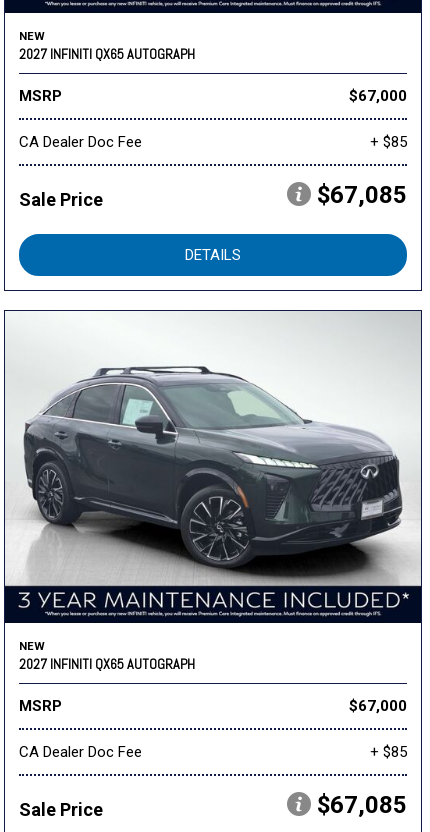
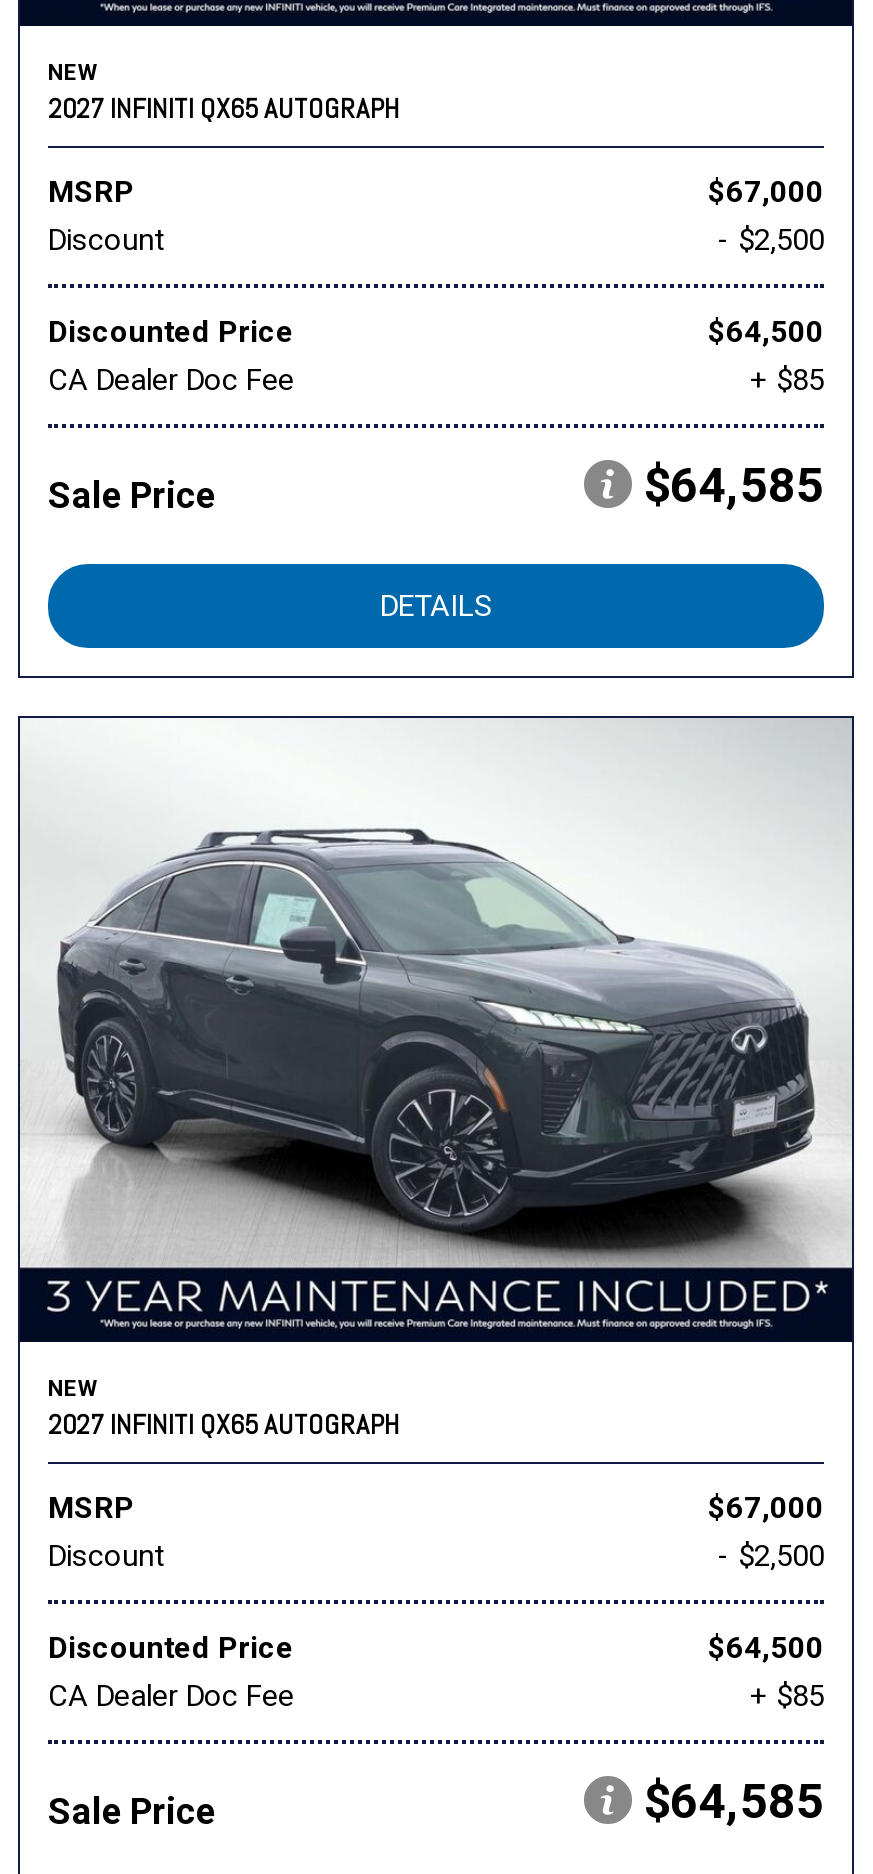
none -> [48,222,824,350] Discount | - $2,500 | Discounted Price | $64,500
[317,181,407,209] $67,085 -> [644,458,824,514] $64,585
none -> [48,1538,824,1666] Discount | - $2,500 | Discounted Price | $64,500
[317,791,407,819] $67,085 -> [644,1774,824,1830] $64,585

